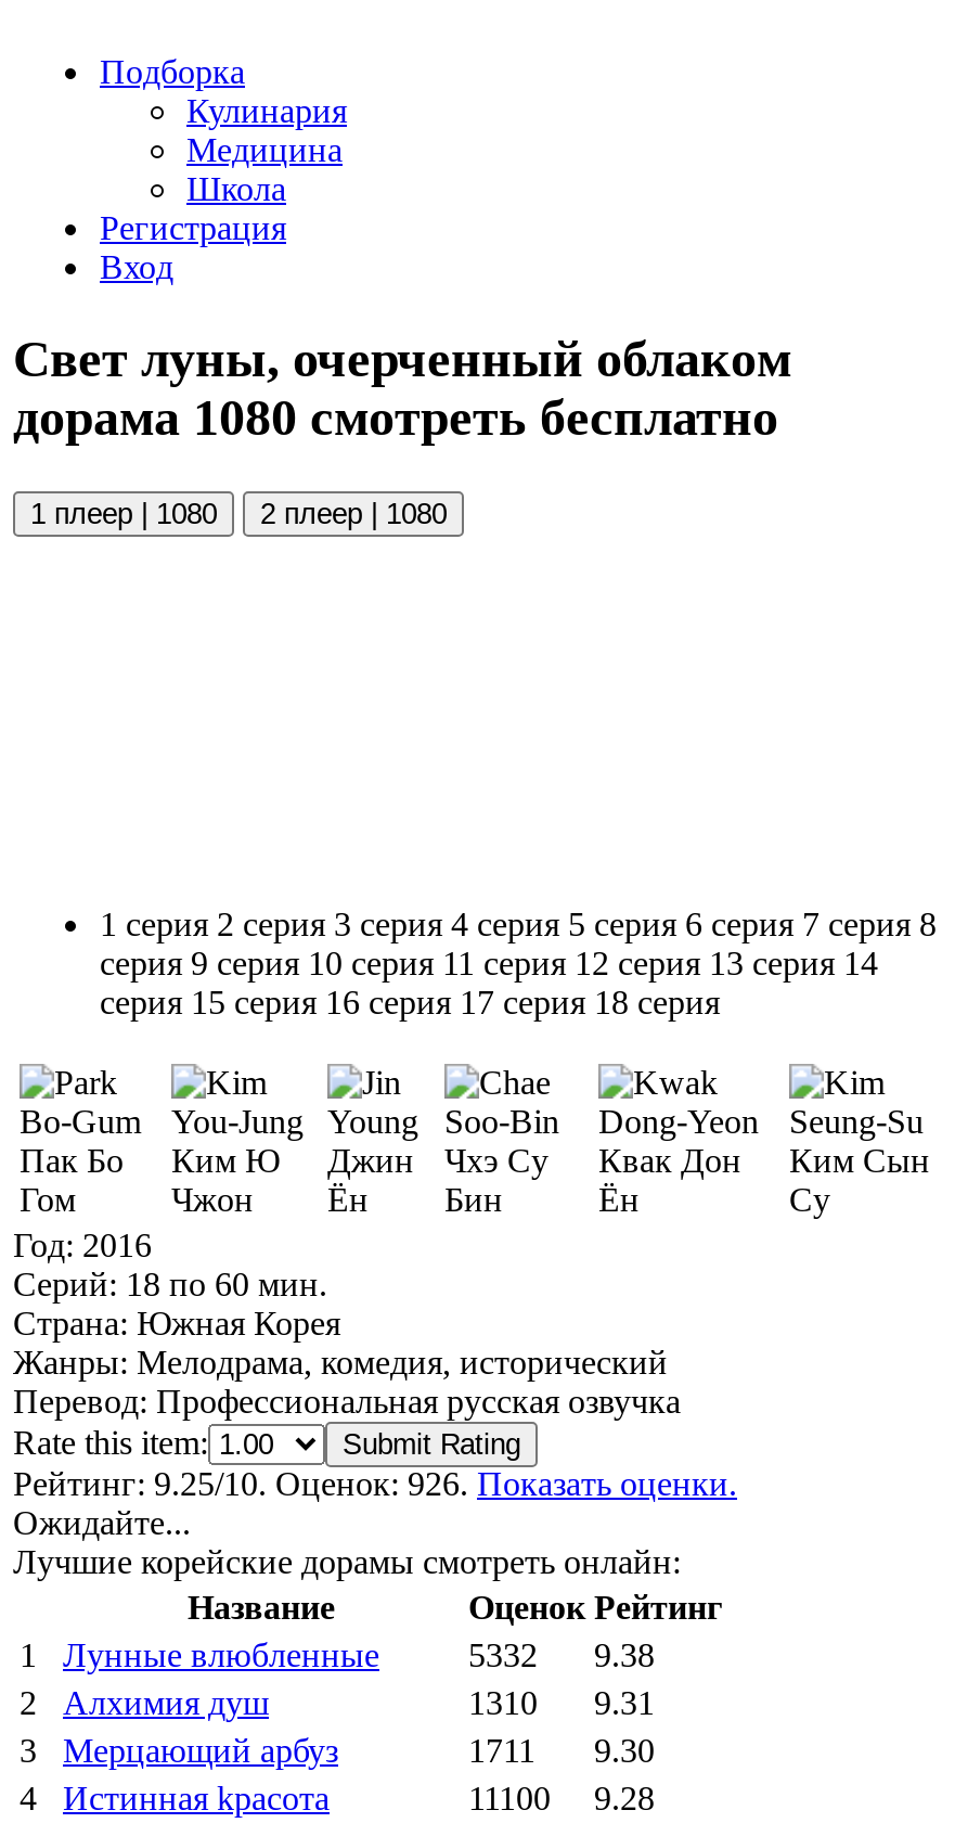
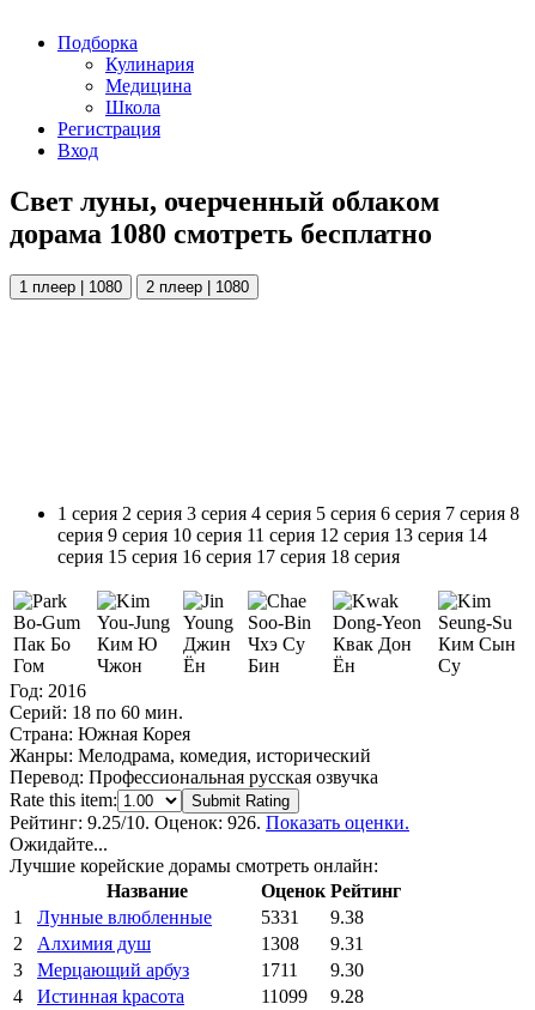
[468,1636,655,1673] 5332 9.38 -> [261,907,364,927] 5331 9.38
[468,1684,655,1721] 1310 9.31 -> [261,933,364,954] 1308 9.31
[468,1780,655,1816] 11100 9.28 -> [261,986,364,1006] 11099 9.28

